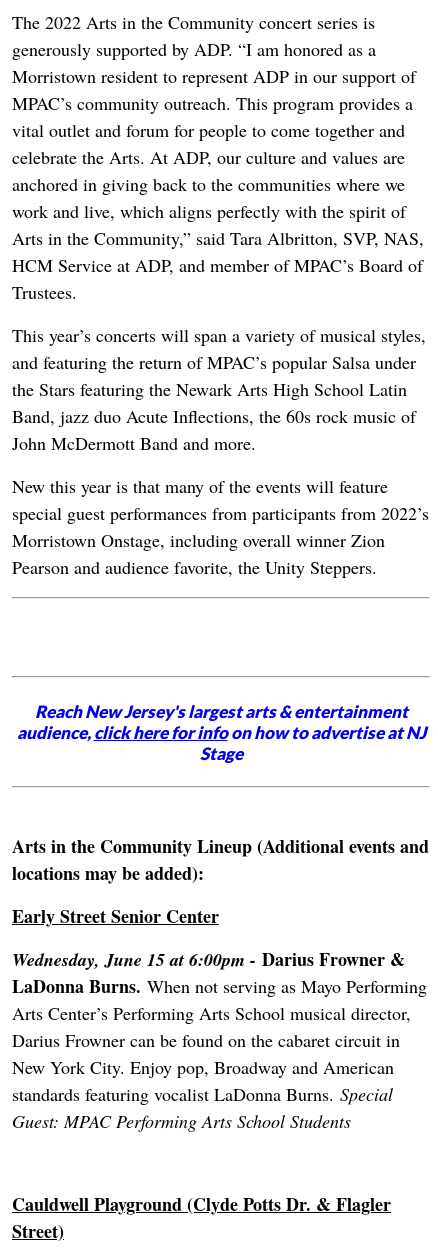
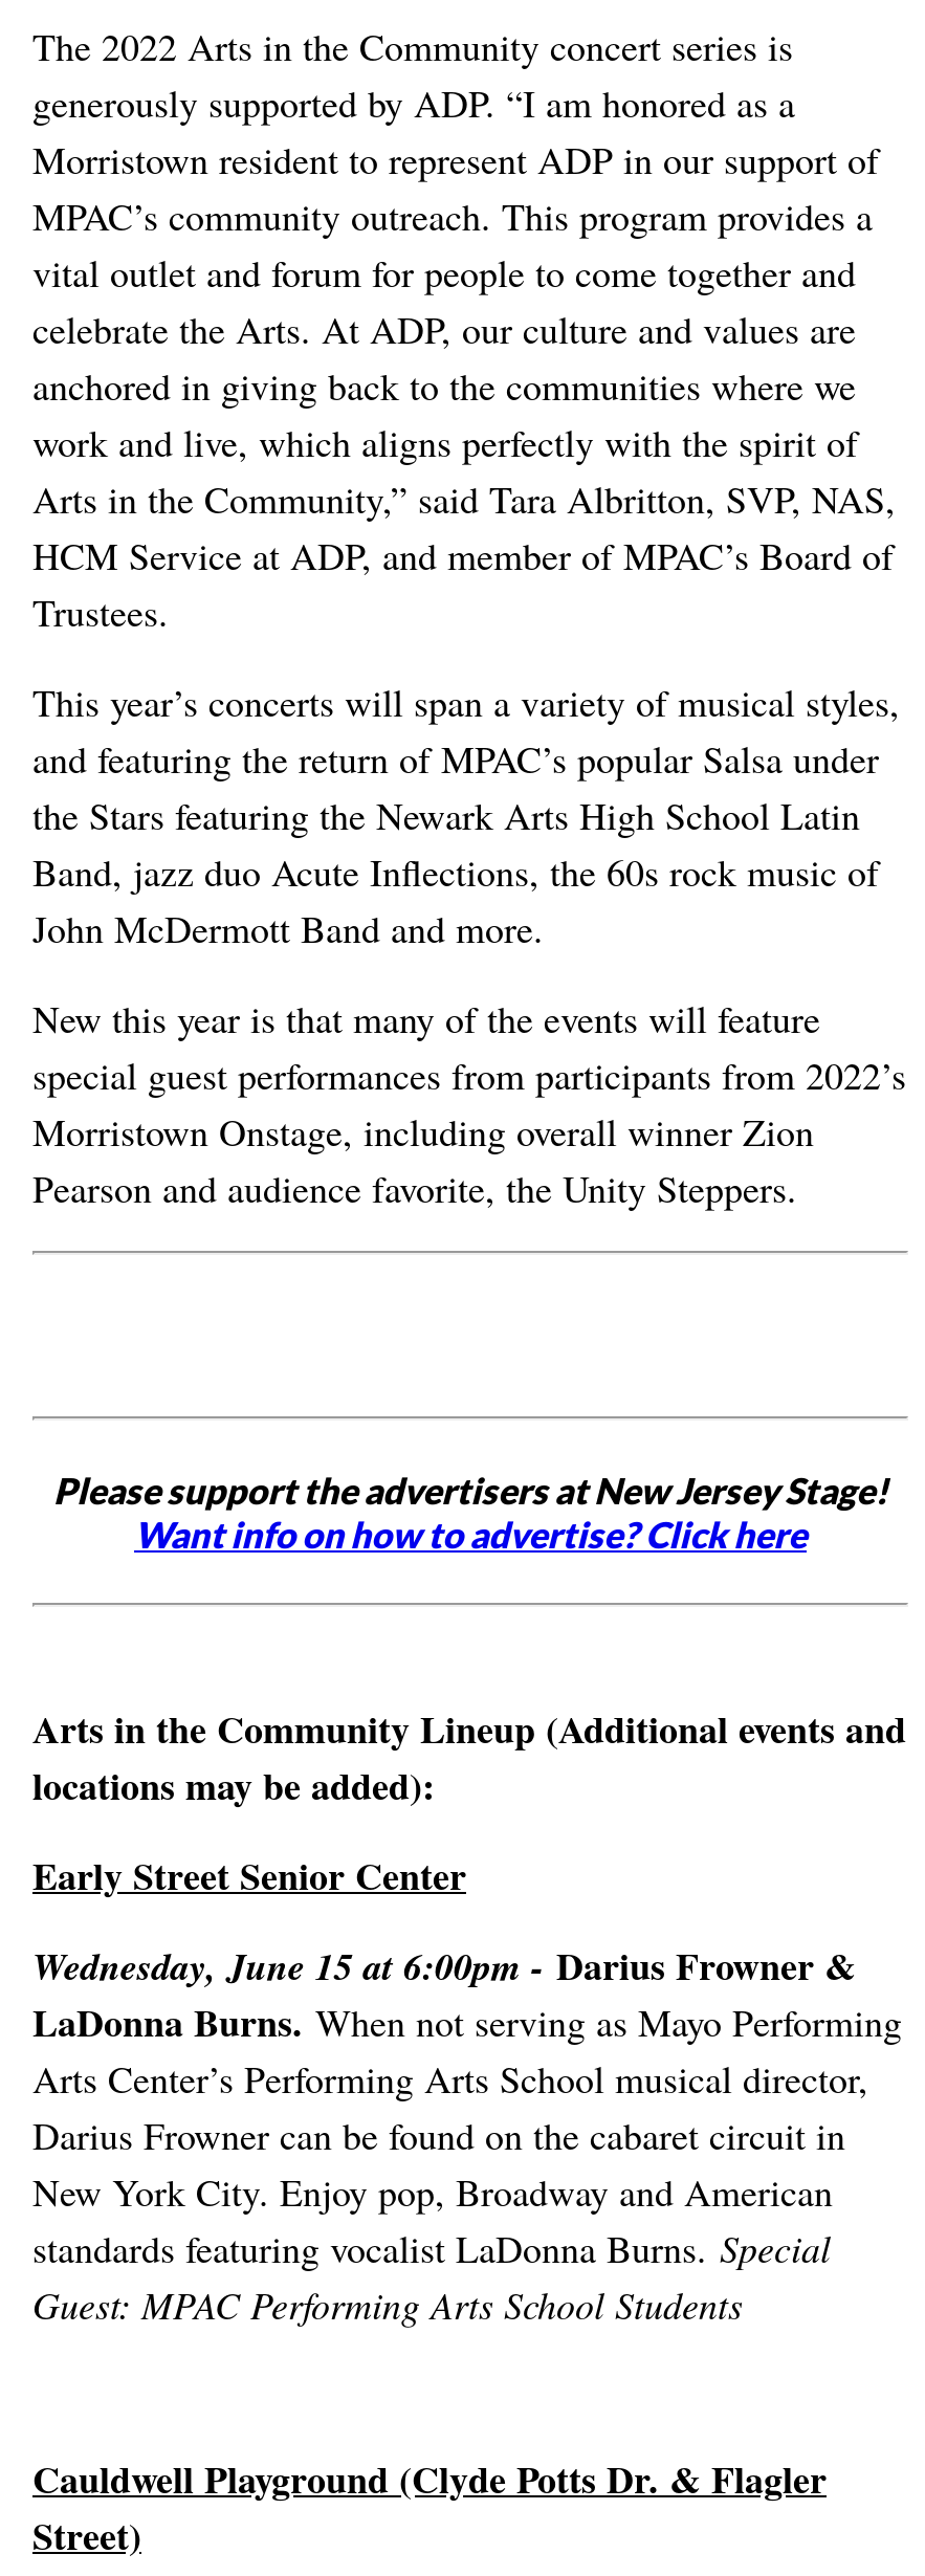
[16,701,425,764] Reach New Jersey's largest arts & entertainment | audience, click here for infoon how to advertise at NJ | Stage -> [53,1468,887,1556] Please support the advertisers at New Jersey Stage! | Want info on how to advertise? Click here

